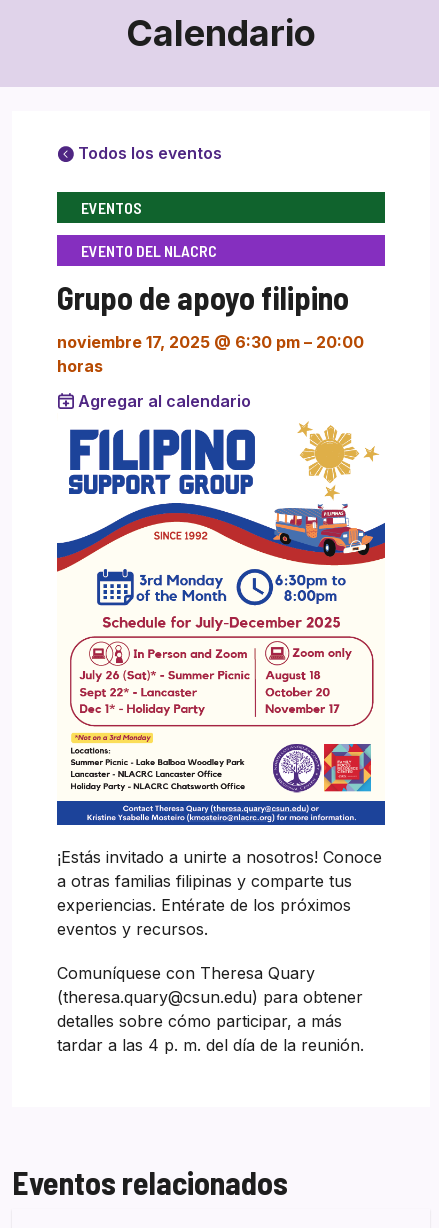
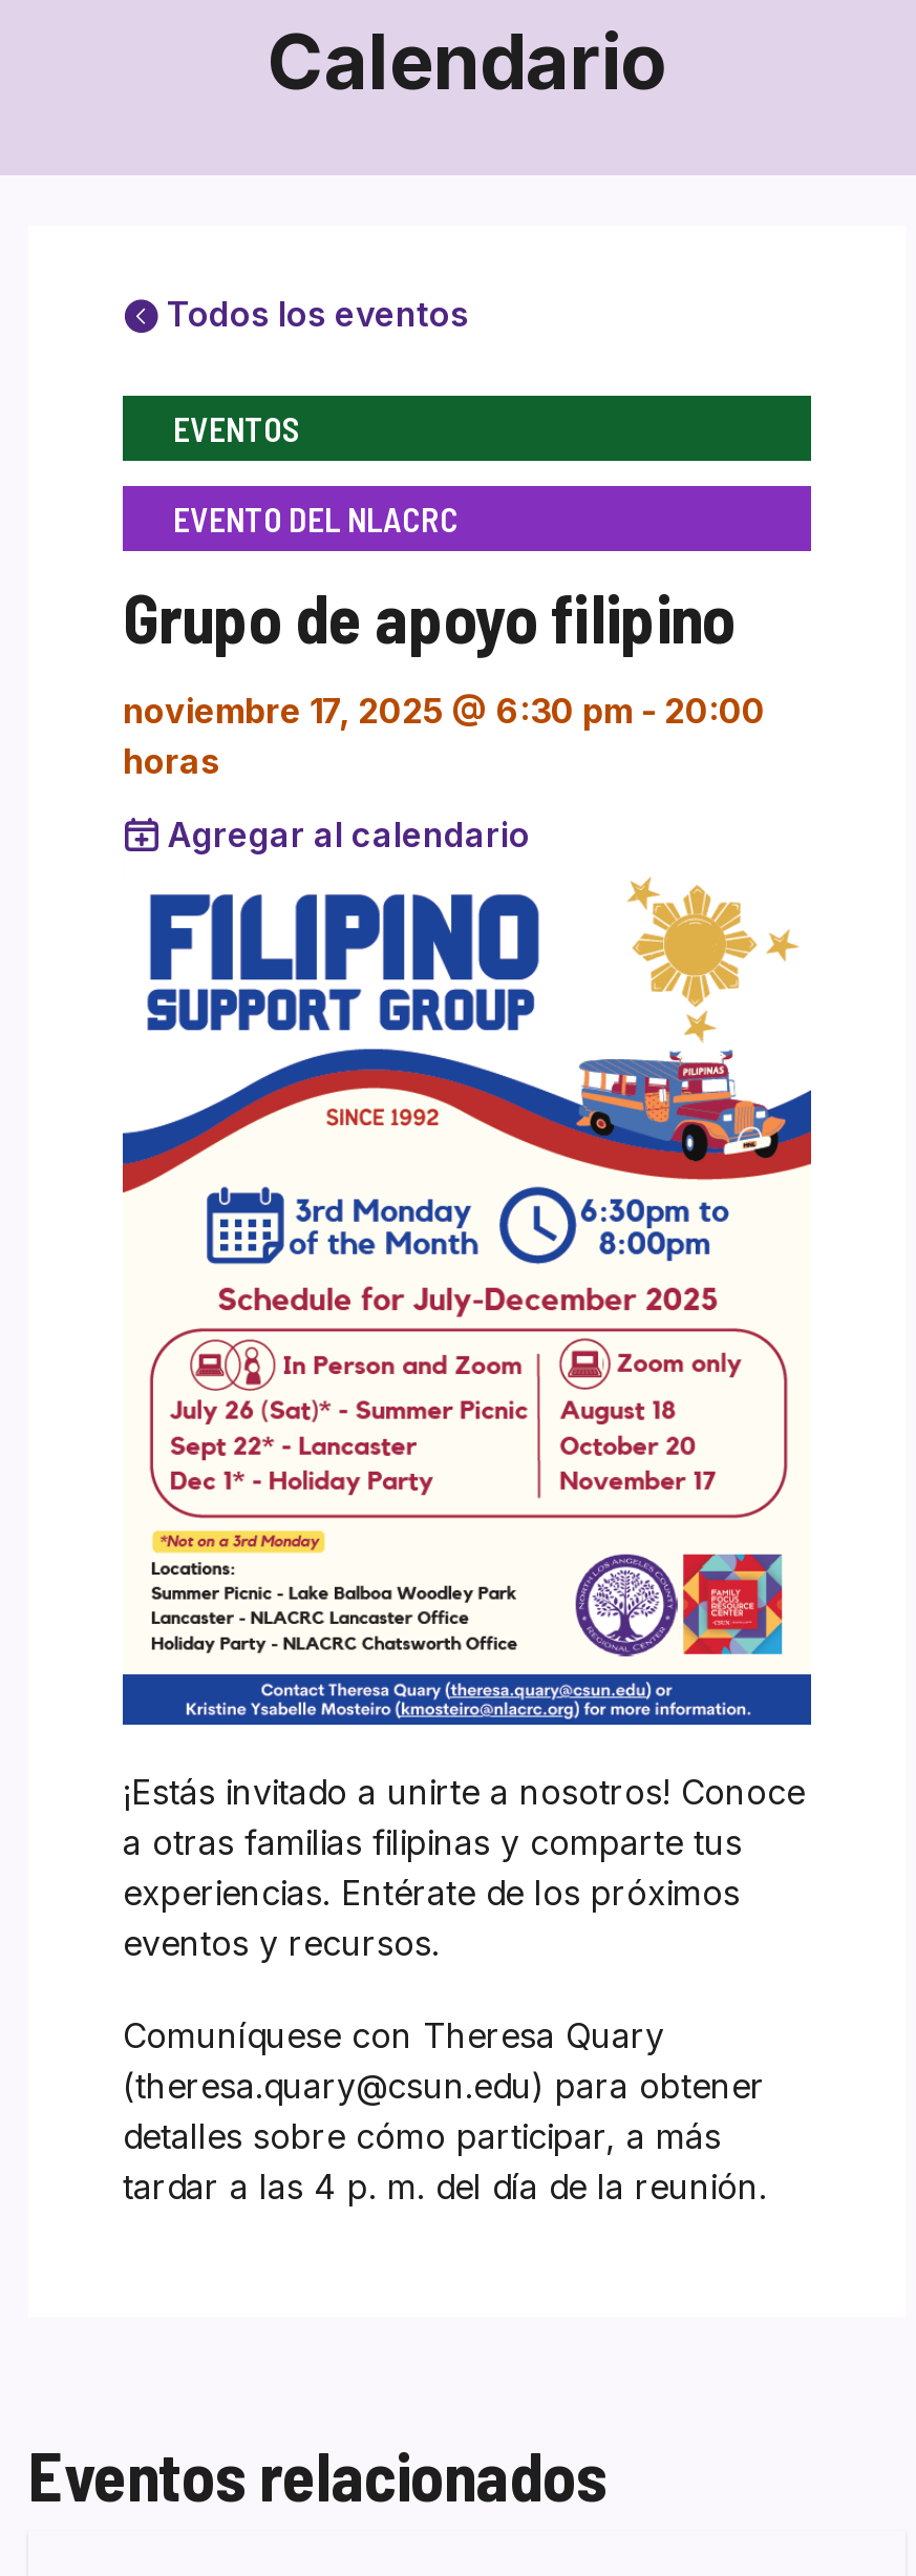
[57,331,364,351] noviembre 17, 2025 @ 6:30 pm – 20:00 -> [123,689,765,731] noviembre 17, 2025 @ 6:30 pm - 20:00

